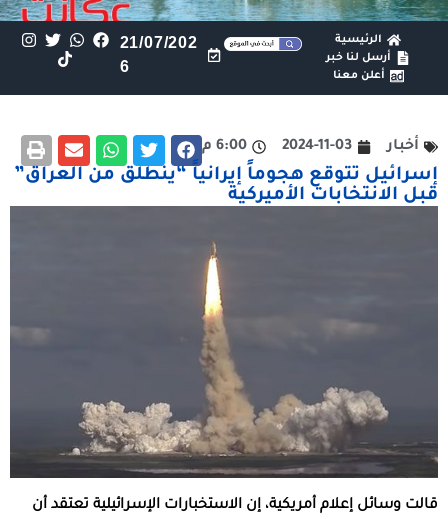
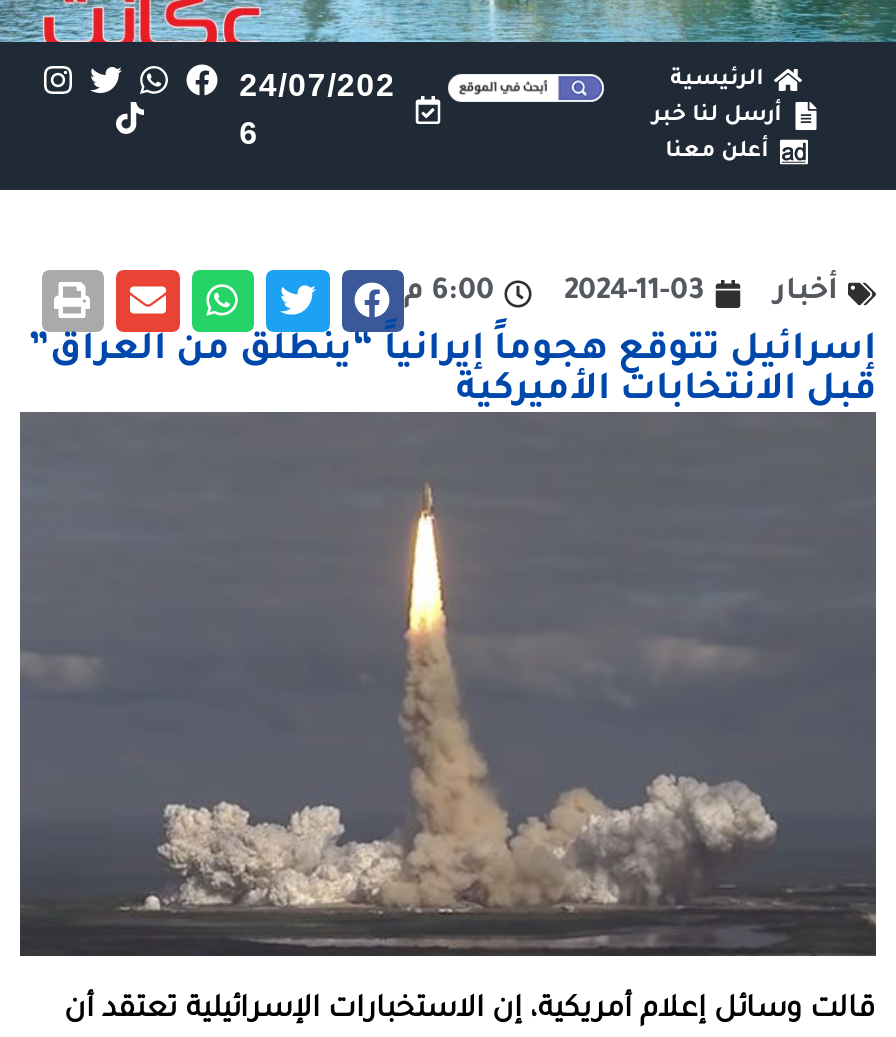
[120,34,198,51] 21/07/202 -> [239,67,396,101] 24/07/202

